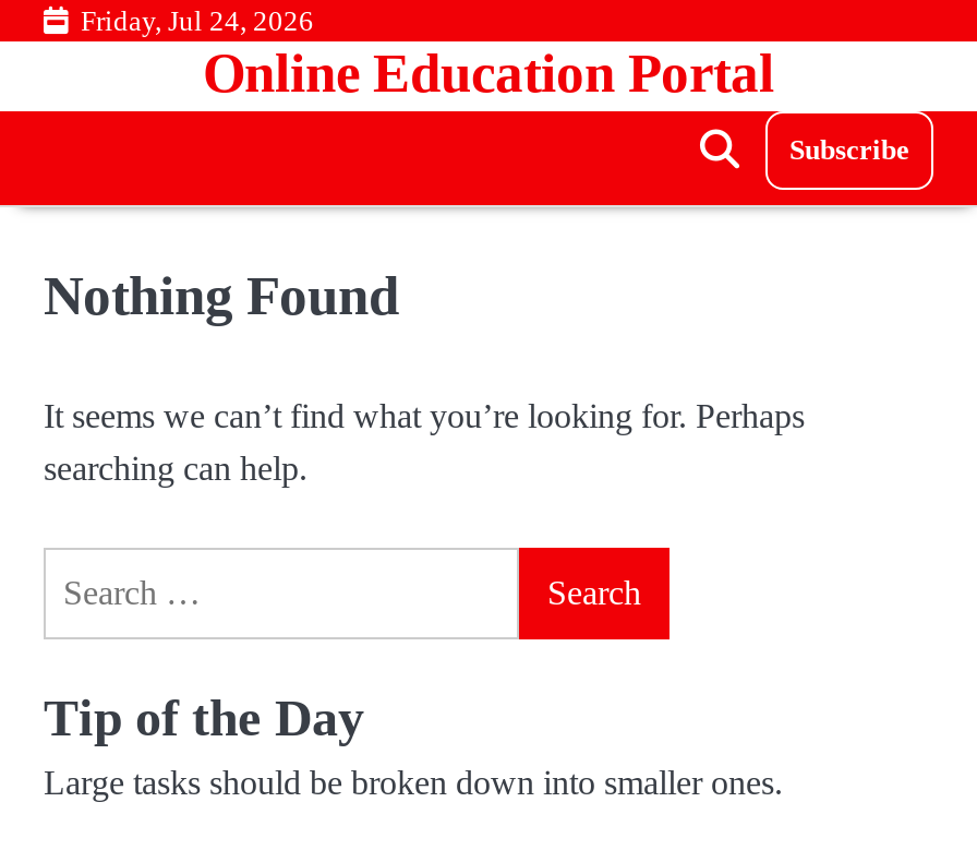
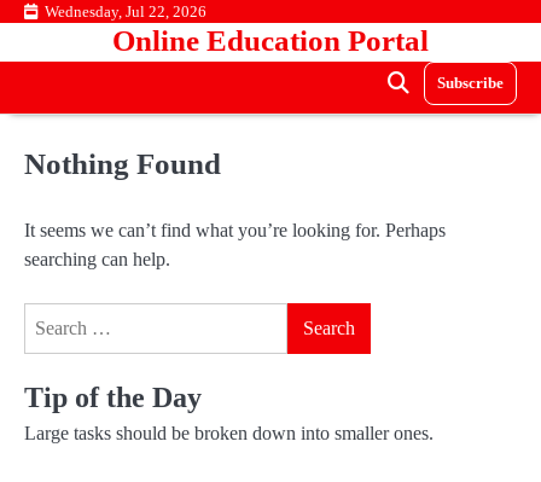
[81,4,314,37] Friday, Jul 24, 2026 -> [45,2,206,21] Wednesday, Jul 22, 2026

